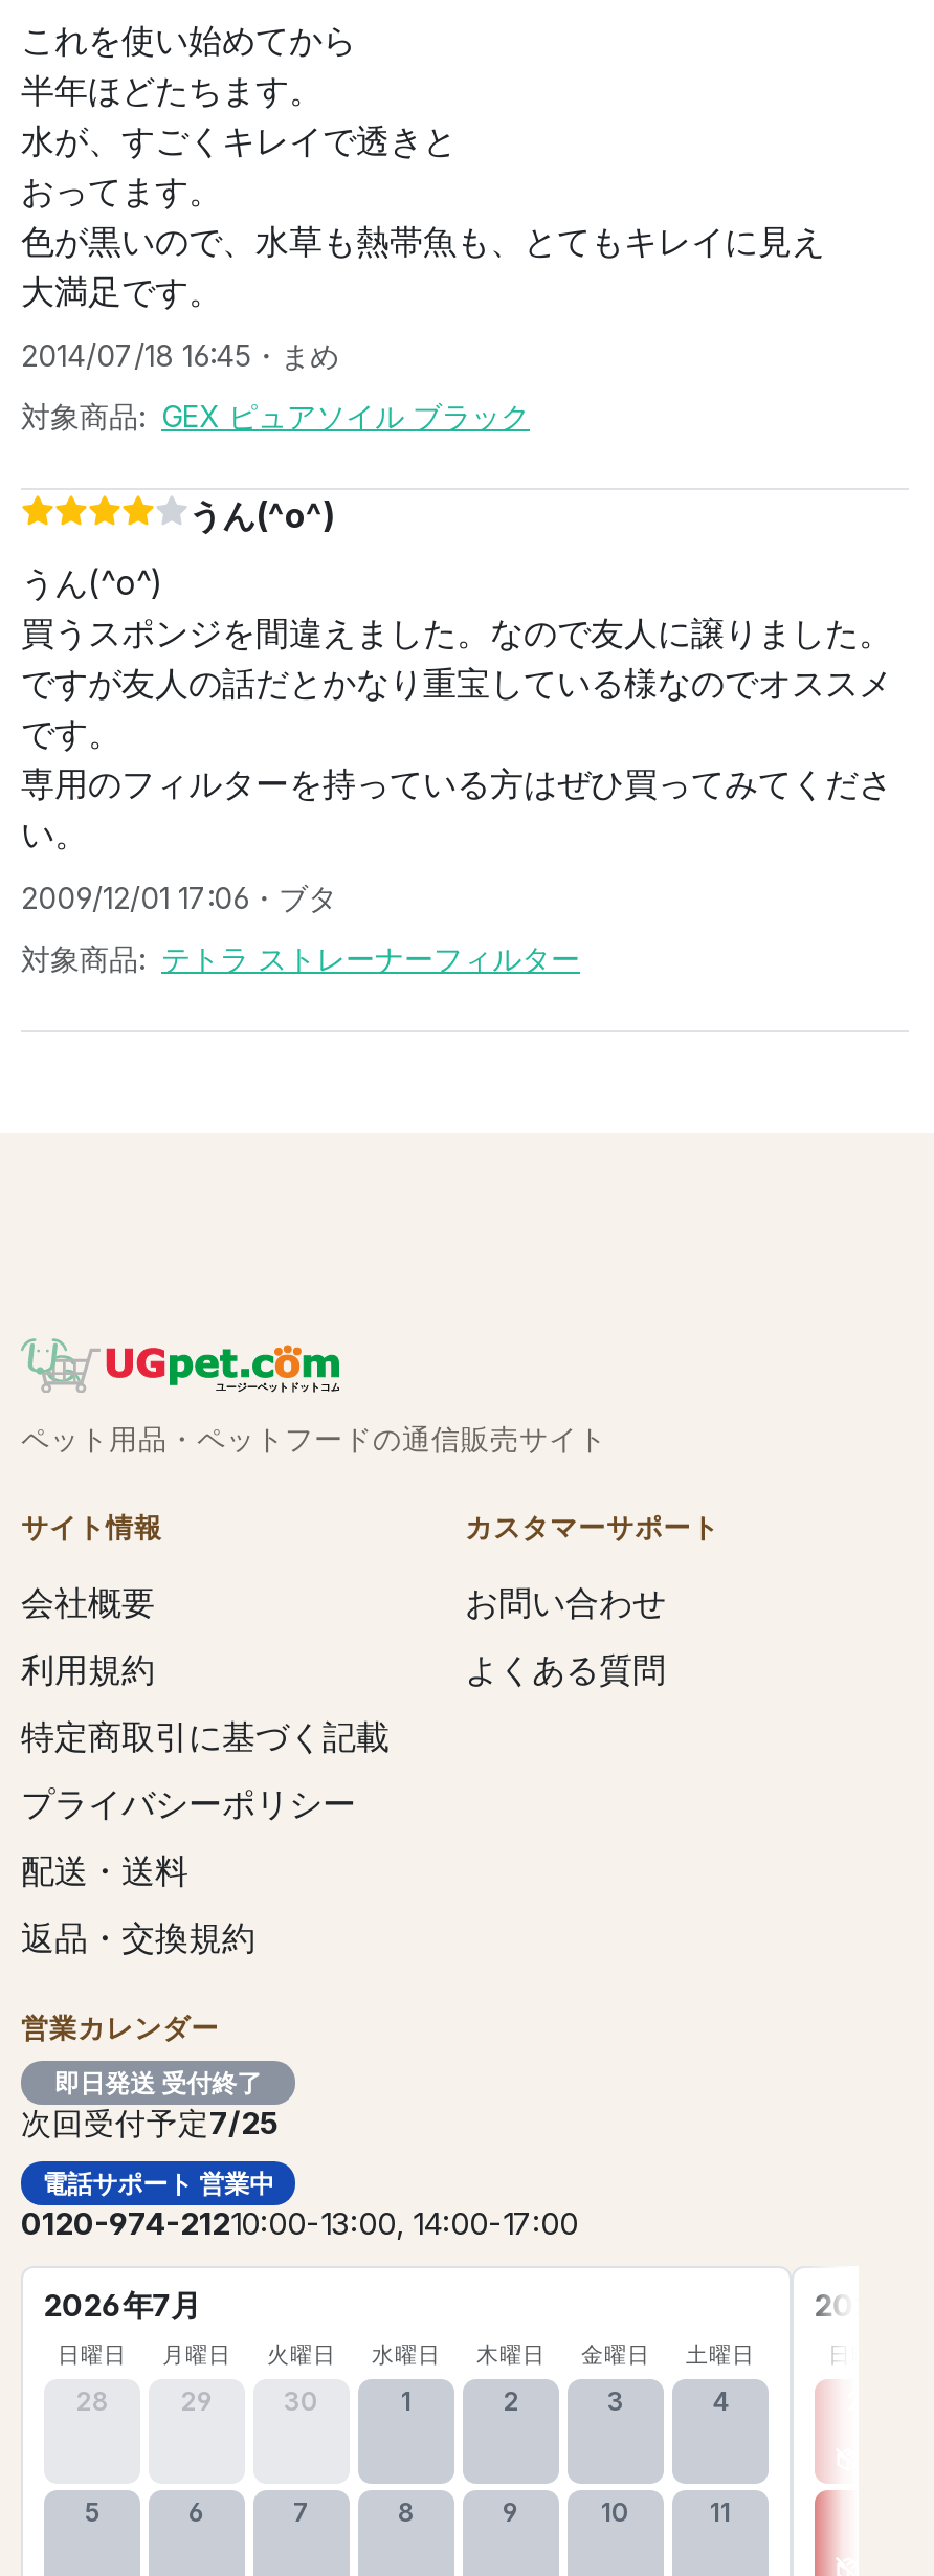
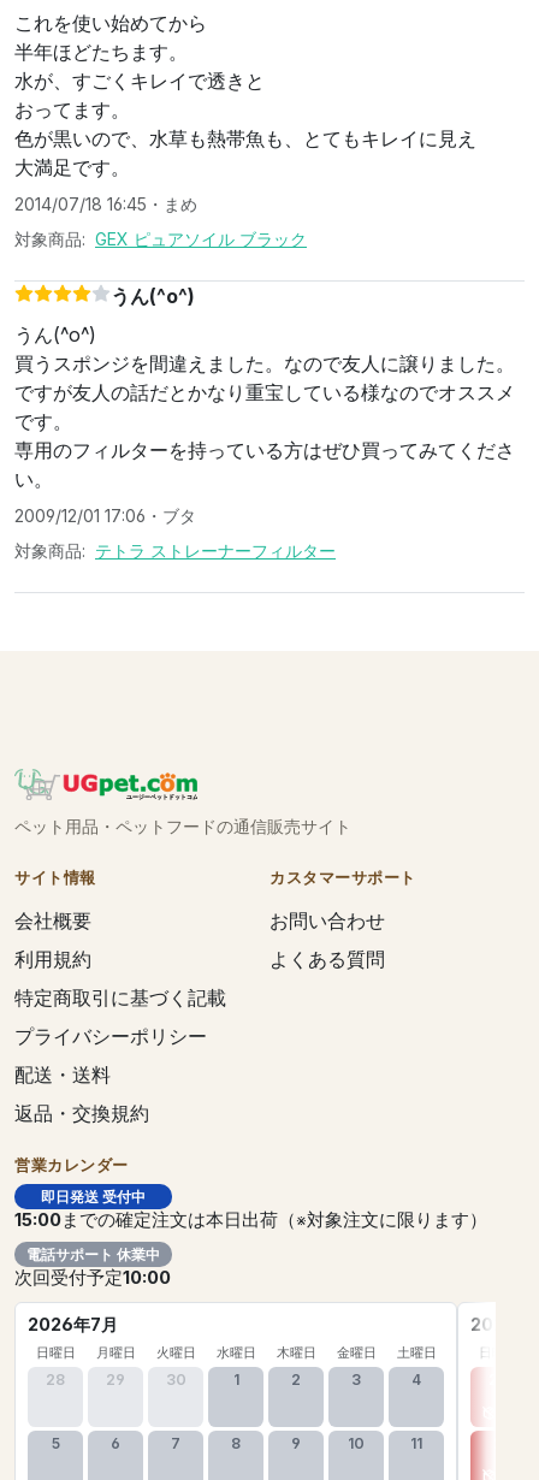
[21,2068,279,2143] 即日発送 受付終了 | 次回受付予定7/25 -> [14,1188,487,1231] 即日発送 受付中 | 15:00までの確定注文は本日出荷（※対象注文に限ります）
[21,2169,578,2243] 電話サポート 営業中 | 0120-974-21210:00-13:00, 14:00-17:00 -> [14,1246,171,1289] 電話サポート 休業中 | 次回受付予定10:00

